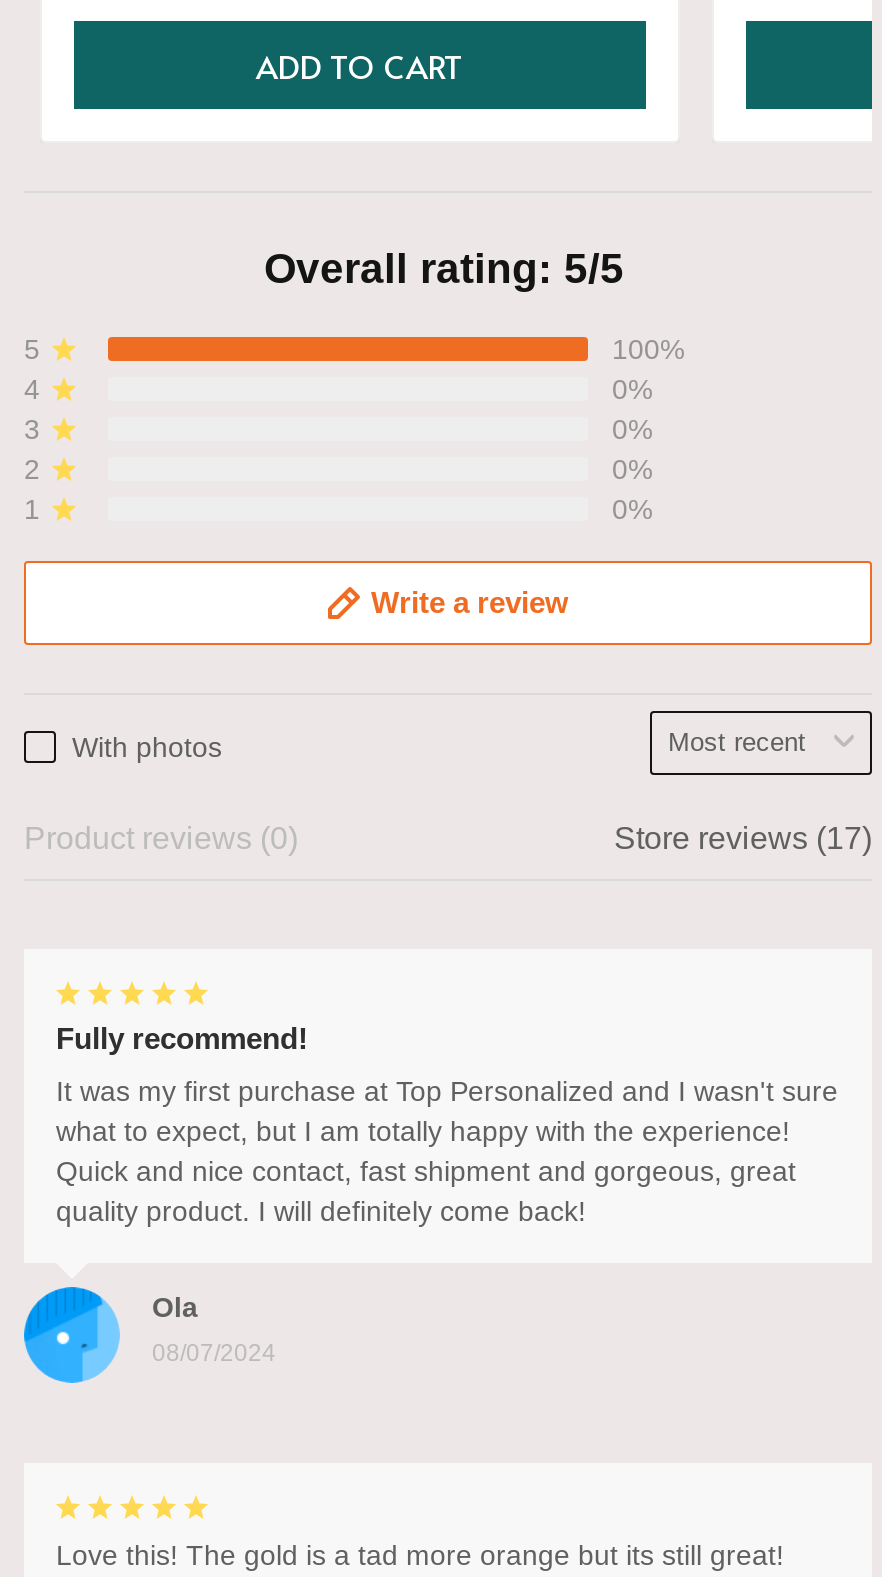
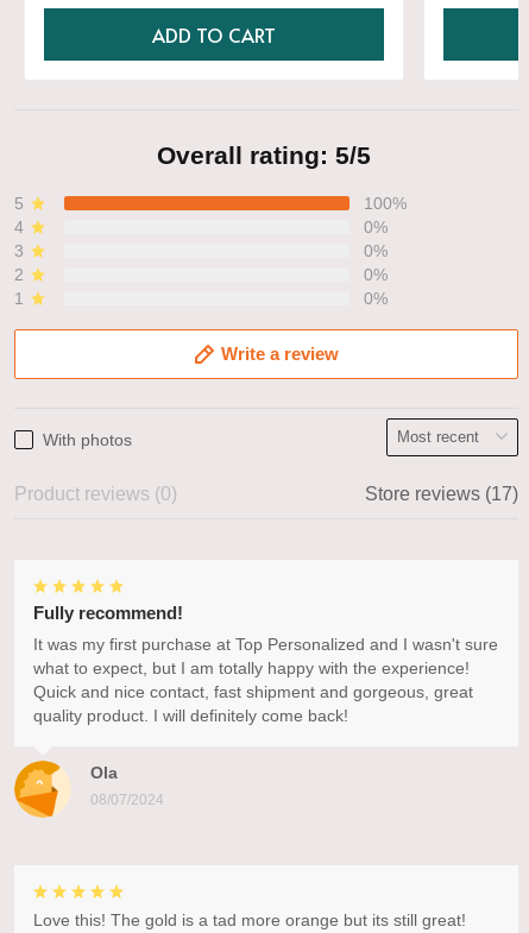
[22,1285,122,1385] [image] -> [13,759,71,819] [image]

